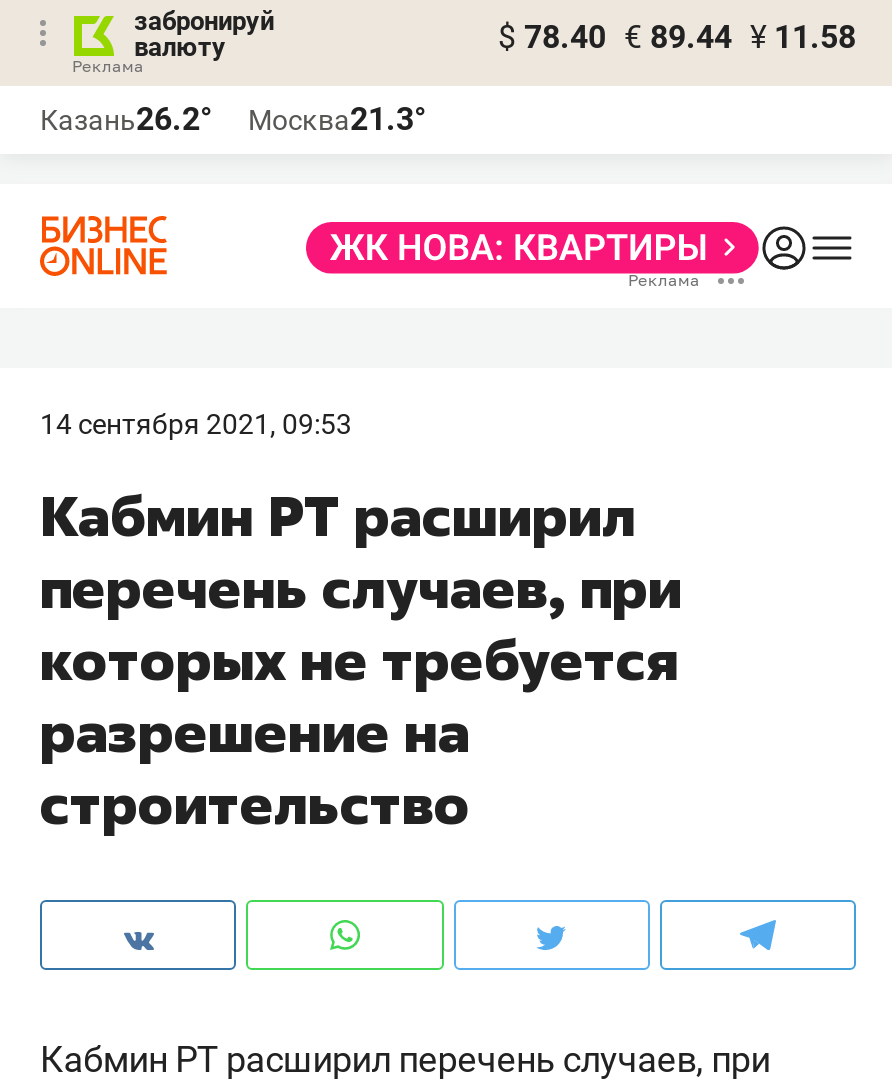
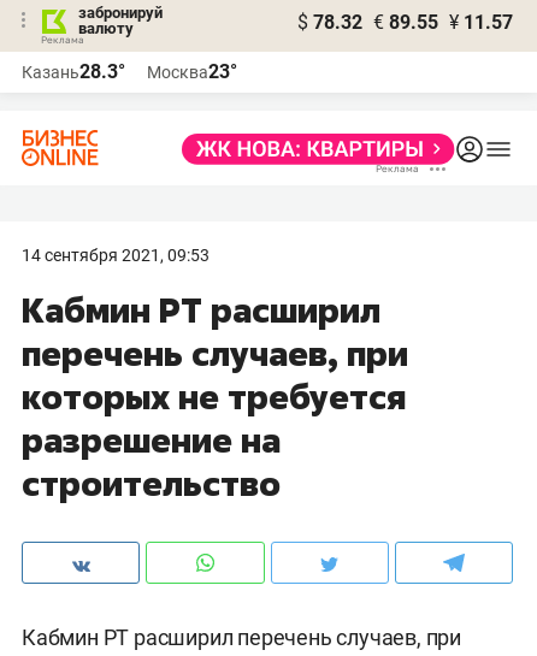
[498,18,856,56] $ 78.40 € 89.44 ¥ 11.58 -> [297,11,513,34] $ 78.32 € 89.55 ¥ 11.57
[40,100,212,138] Казань26.2° -> [22,60,125,83] Казань28.3°
[248,100,426,138] Москва21.3° -> [147,60,237,83] Москва23°

